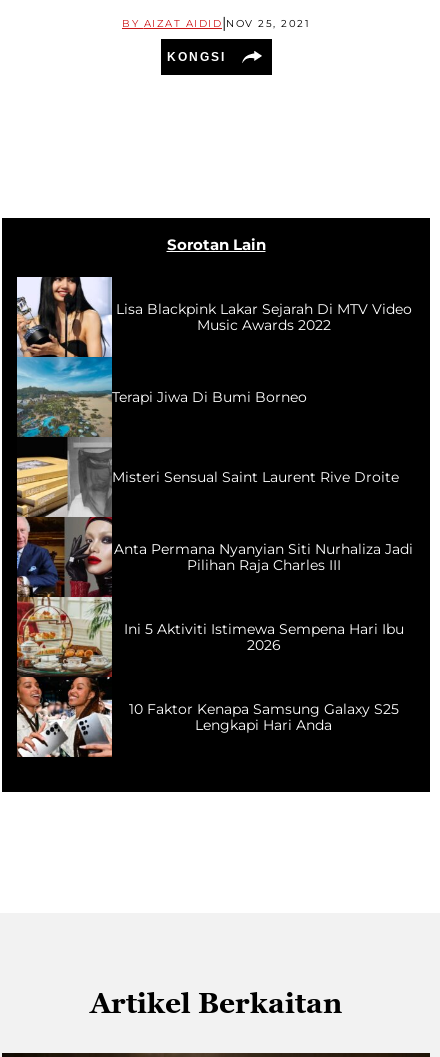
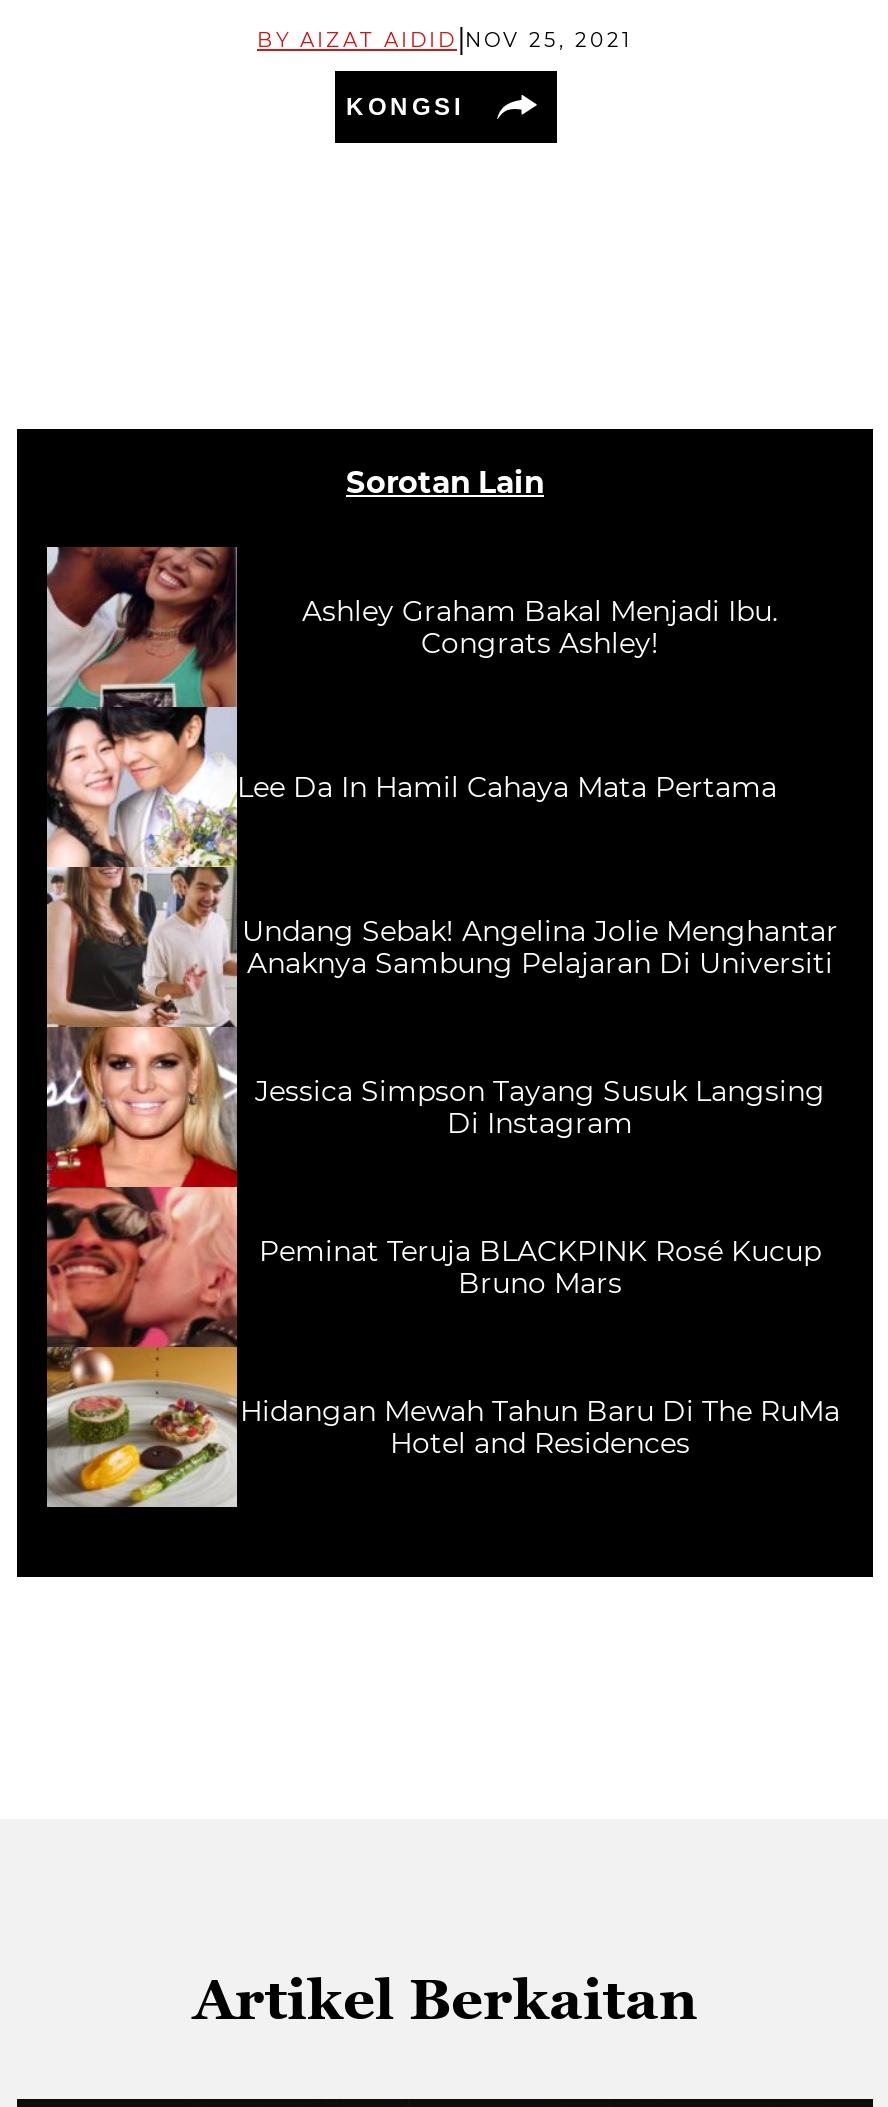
[16,276,307,758] [image] | Terapi Jiwa Di Bumi Borneo -> [45,545,777,1509] [image] | Lee Da In Hamil Cahaya Mata Pertama
[115,300,411,334] Lisa Blackpink Lakar Sejarah Di MTV Video | Music Awards 2022 -> [302,593,778,661] Ashley Graham Bakal Menjadi Ibu. | Congrats Ashley!
[112,468,399,486] Misteri Sensual Saint Laurent Rive Droite -> [242,913,838,981] Undang Sebak! Angelina Jolie Menghantar | Anaknya Sambung Pelajaran Di Universiti
[114,540,413,574] Anta Permana Nyanyian Siti Nurhaliza Jadi | Pilihan Raja Charles III -> [255,1073,825,1141] Jessica Simpson Tayang Susuk Langsing | Di Instagram
[123,620,403,654] Ini 5 Aktiviti Istimewa Sempena Hari Ibu | 2026 -> [259,1233,821,1301] Peminat Teruja BLACKPINK Rosé Kucup | Bruno Mars
[128,700,398,734] 10 Faktor Kenapa Samsung Galaxy S25 | Lengkapi Hari Anda -> [240,1393,840,1461] Hidangan Mewah Tahun Baru Di The RuMa | Hotel and Residences

